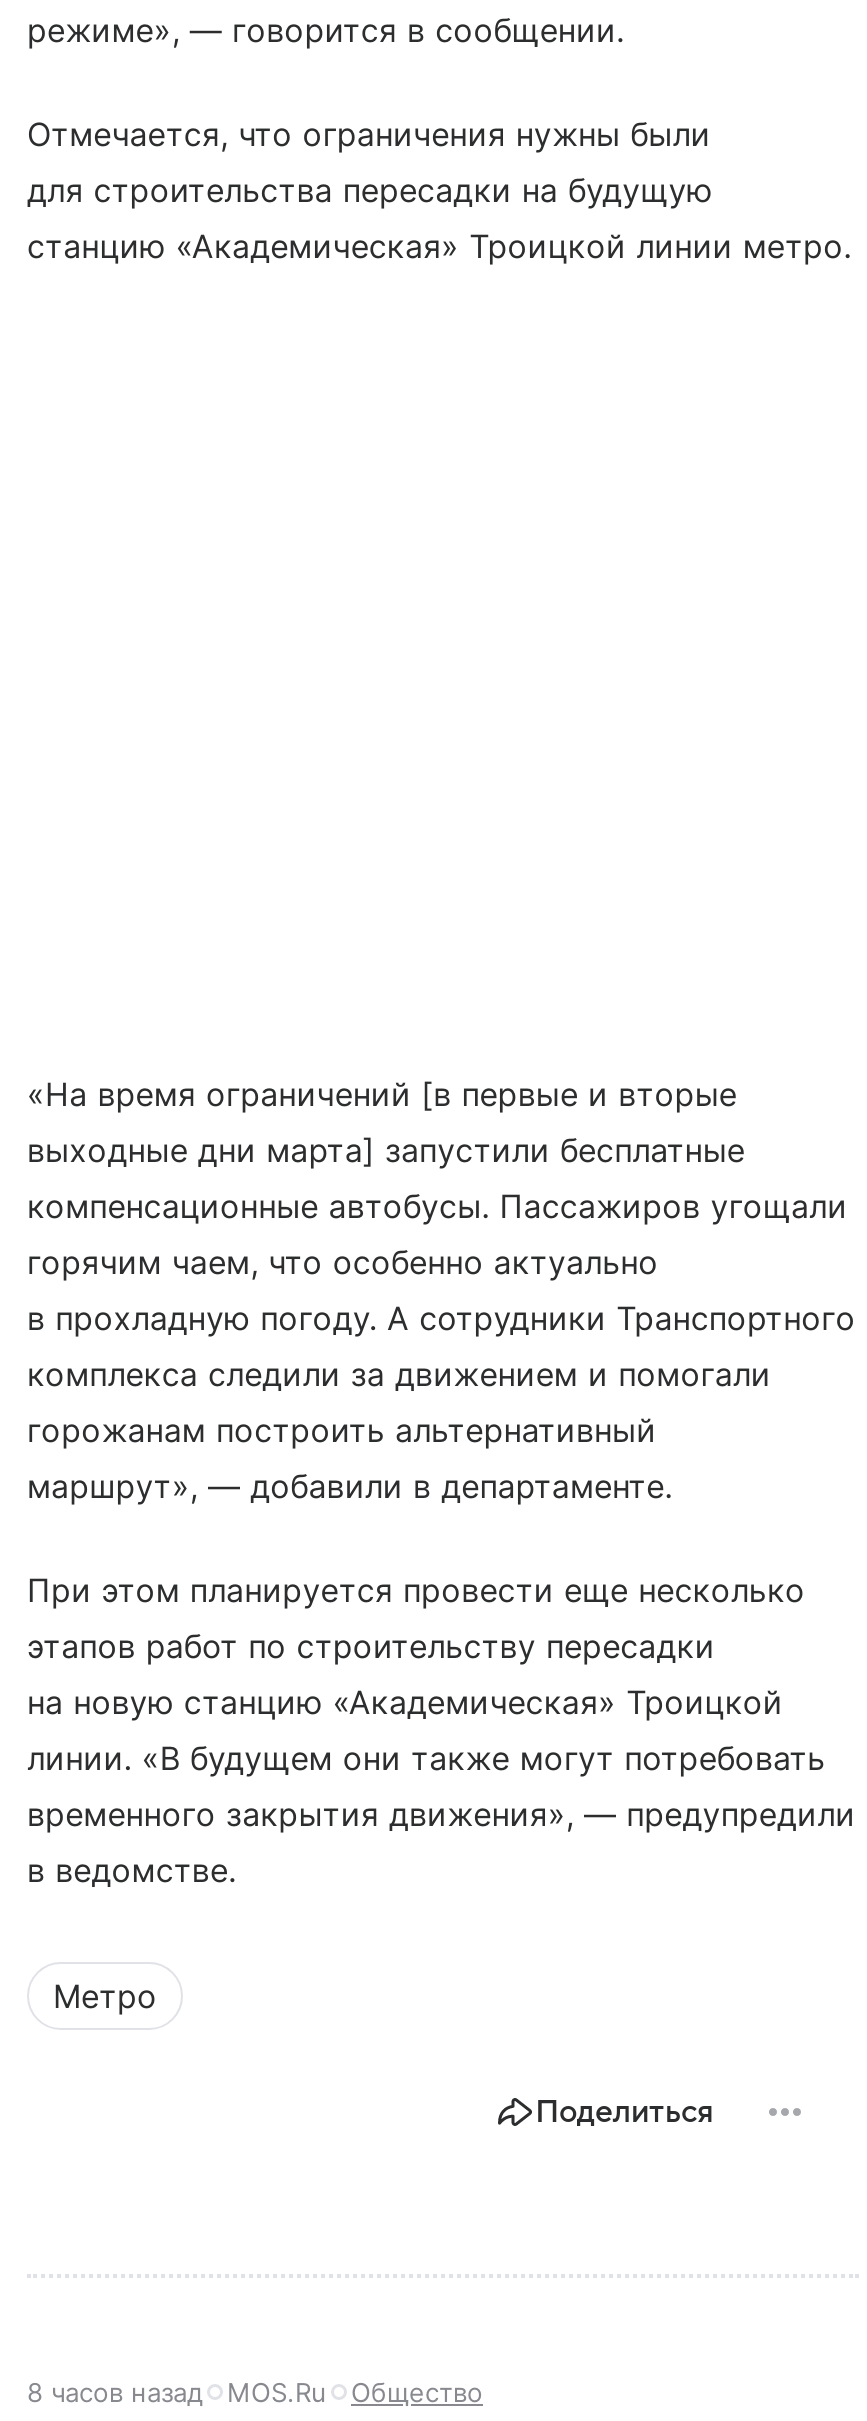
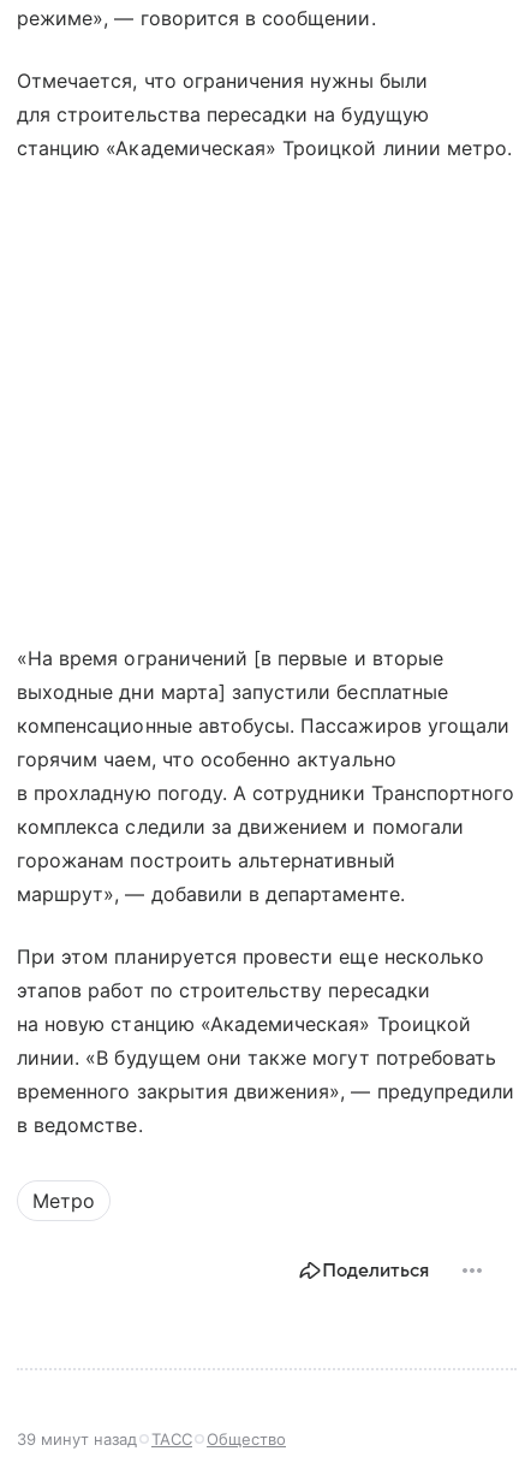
[27,2375,327,2407] 8 часов назад | MOS.Ru -> [17,1429,192,1448] 39 минут назад | ТАСС

